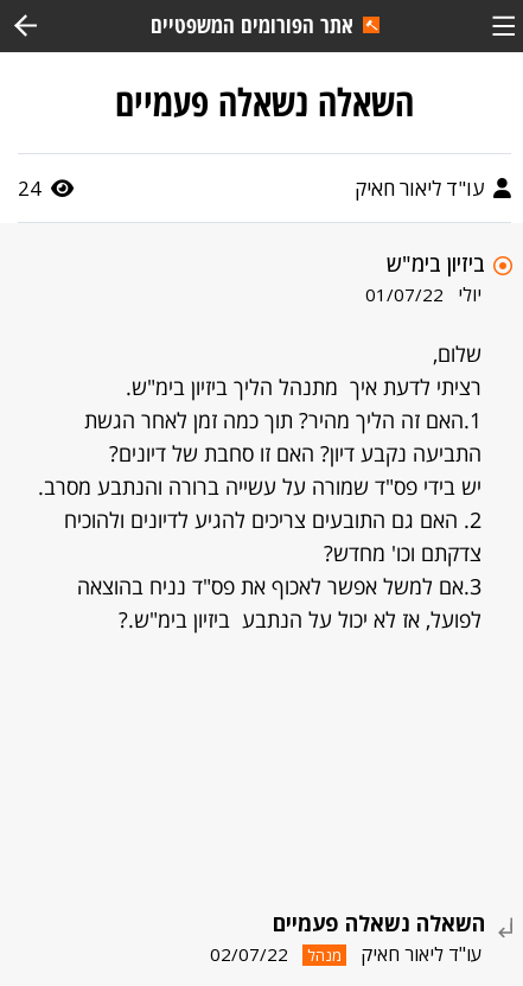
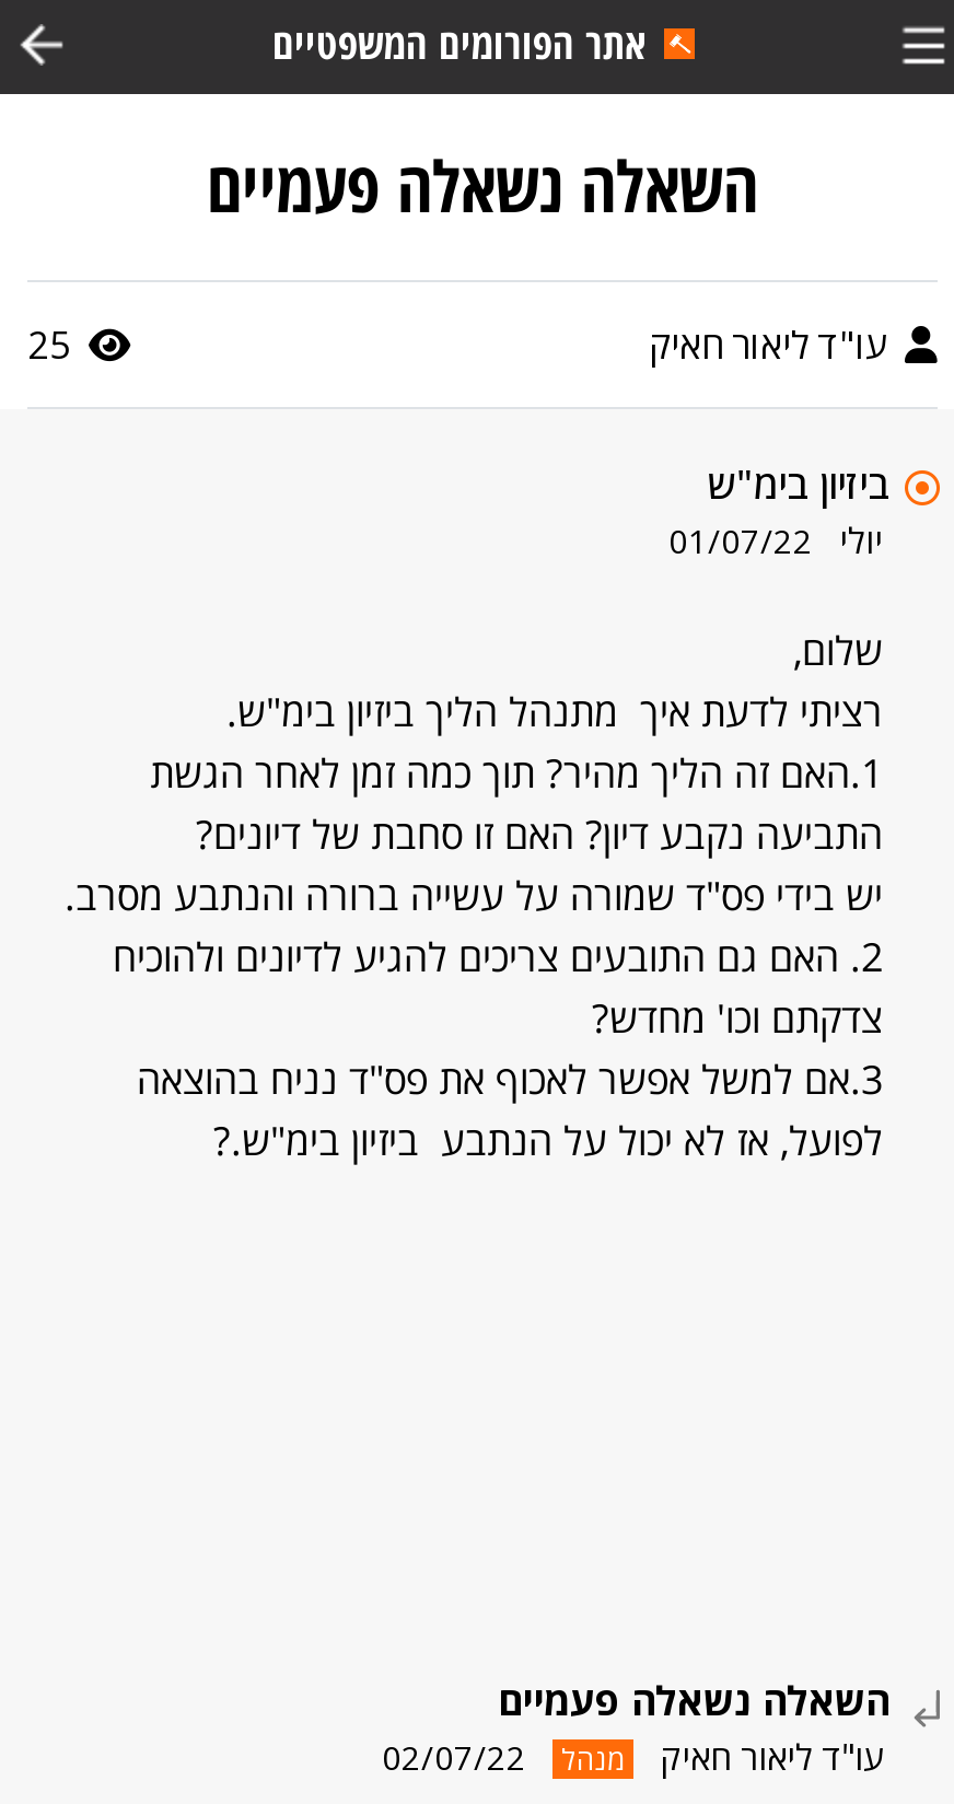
[18,174,42,202] 24 -> [27,319,71,370] 25

